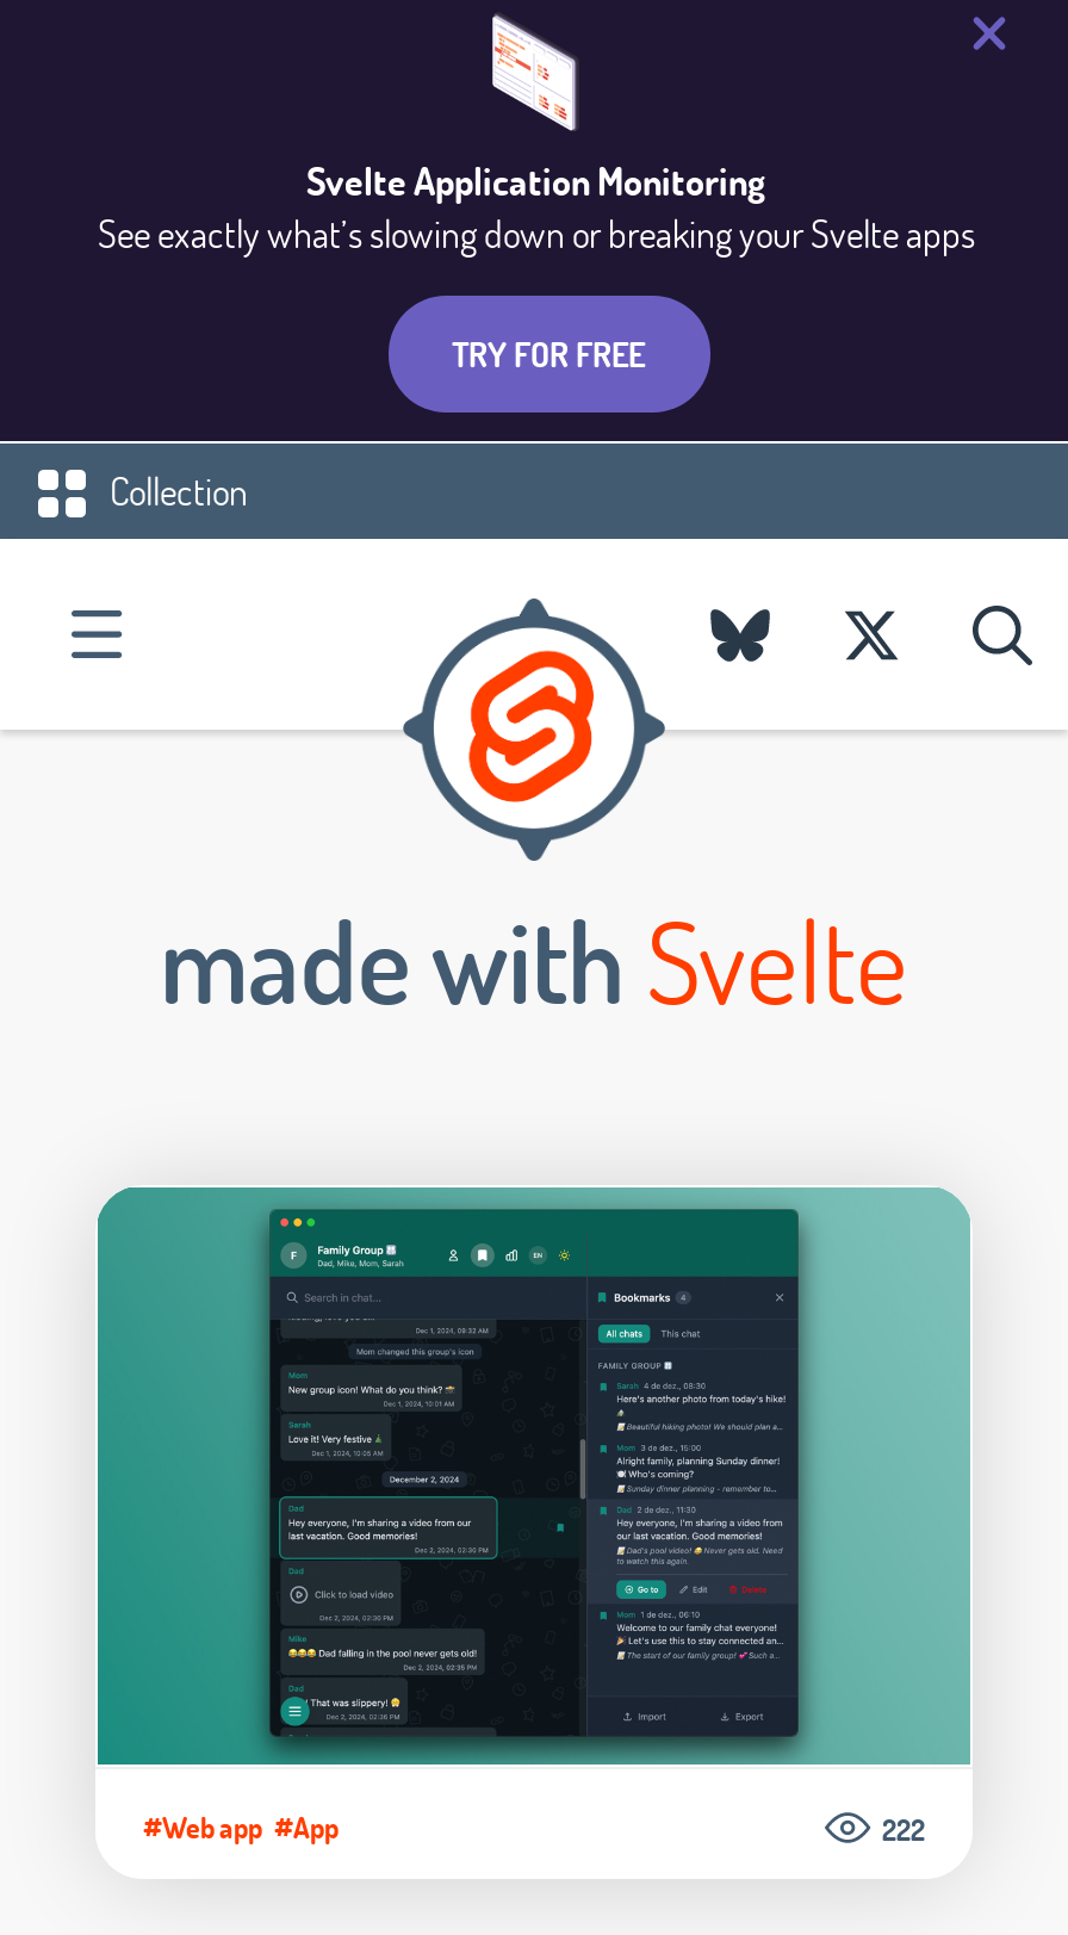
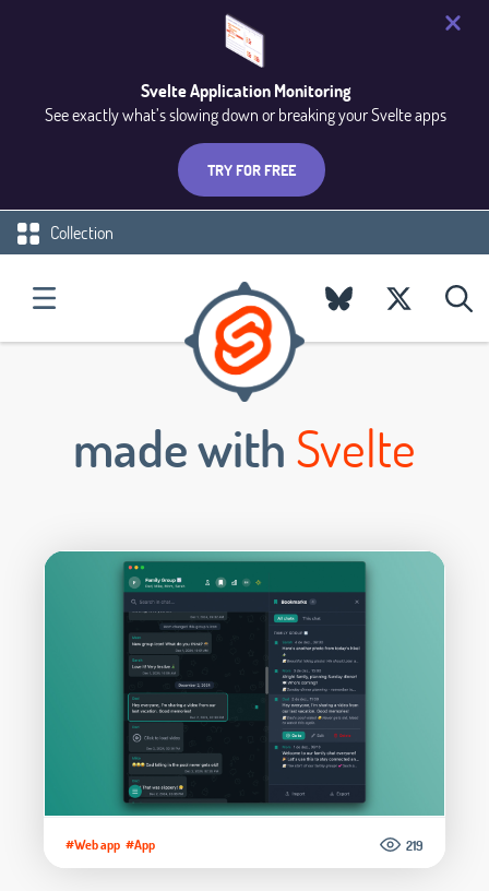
[882,1810,925,1848] 222 -> [406,836,424,854] 219

